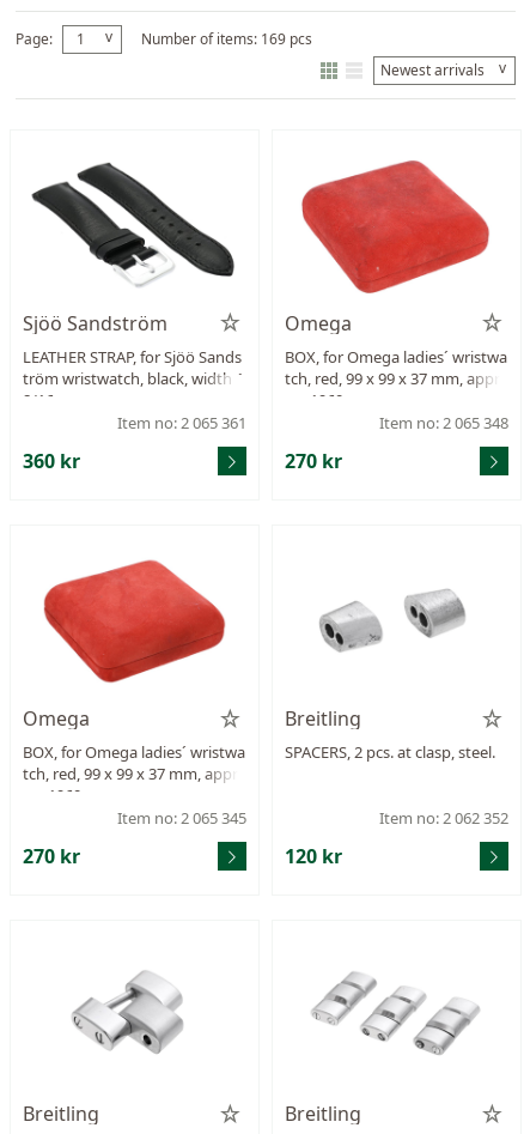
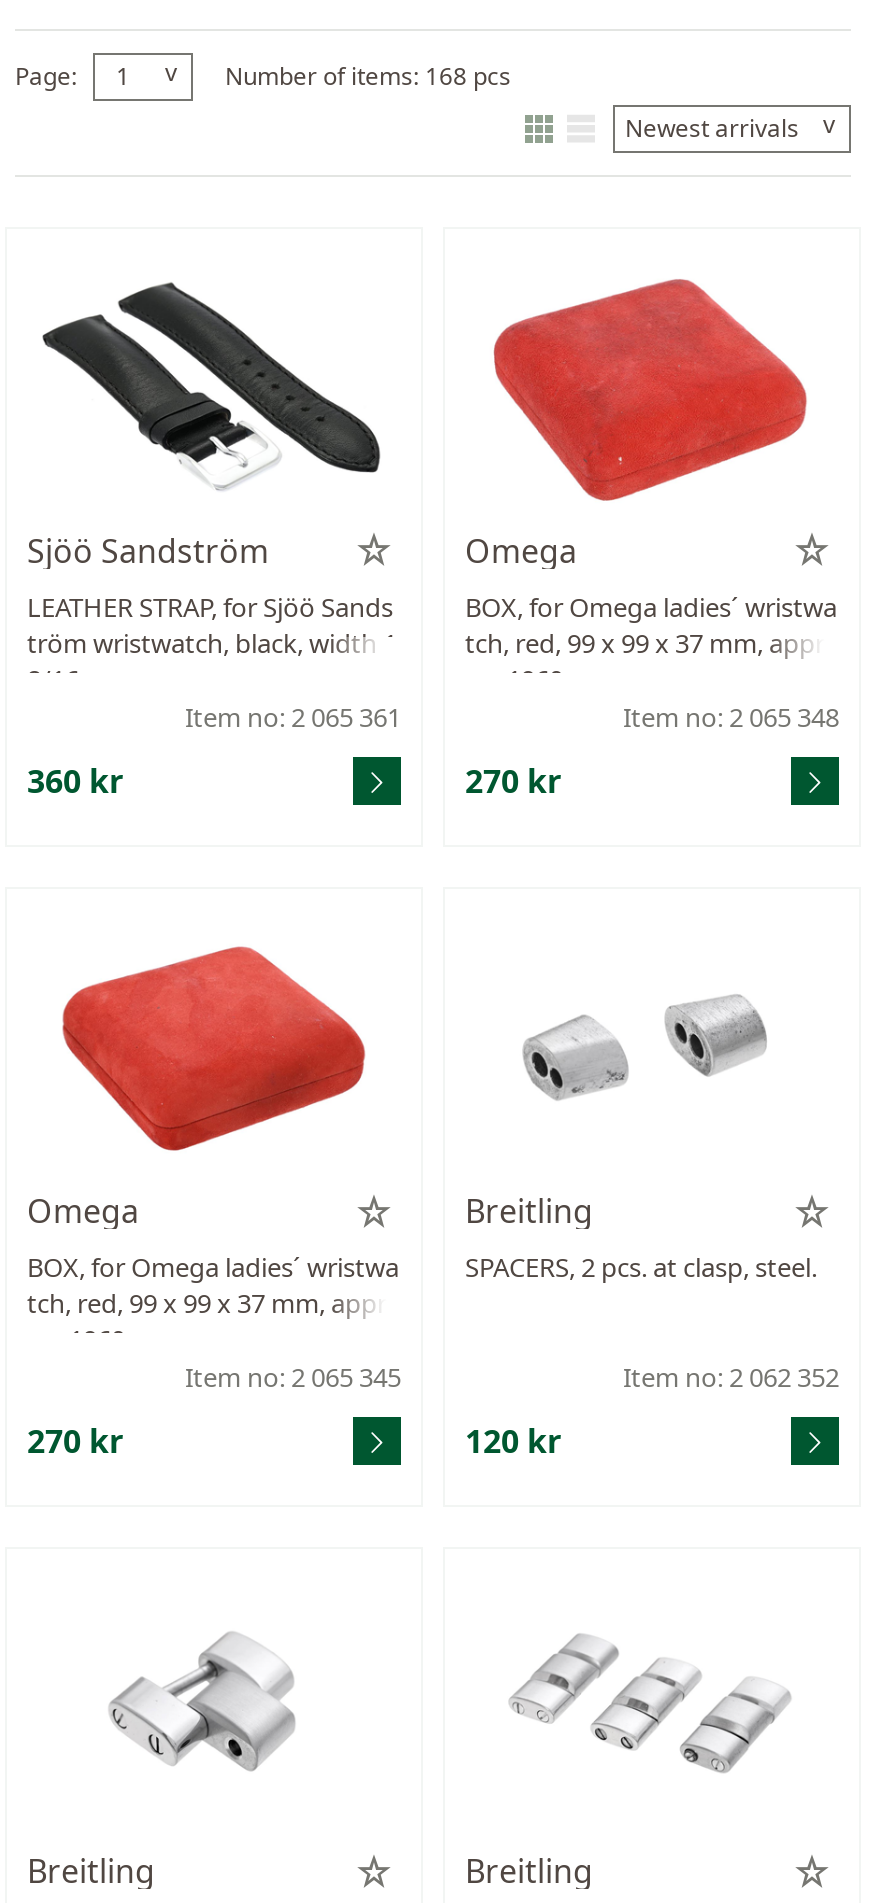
[141,29,312,49] Number of items: 169 pcs -> [225,59,511,93] Number of items: 168 pcs

